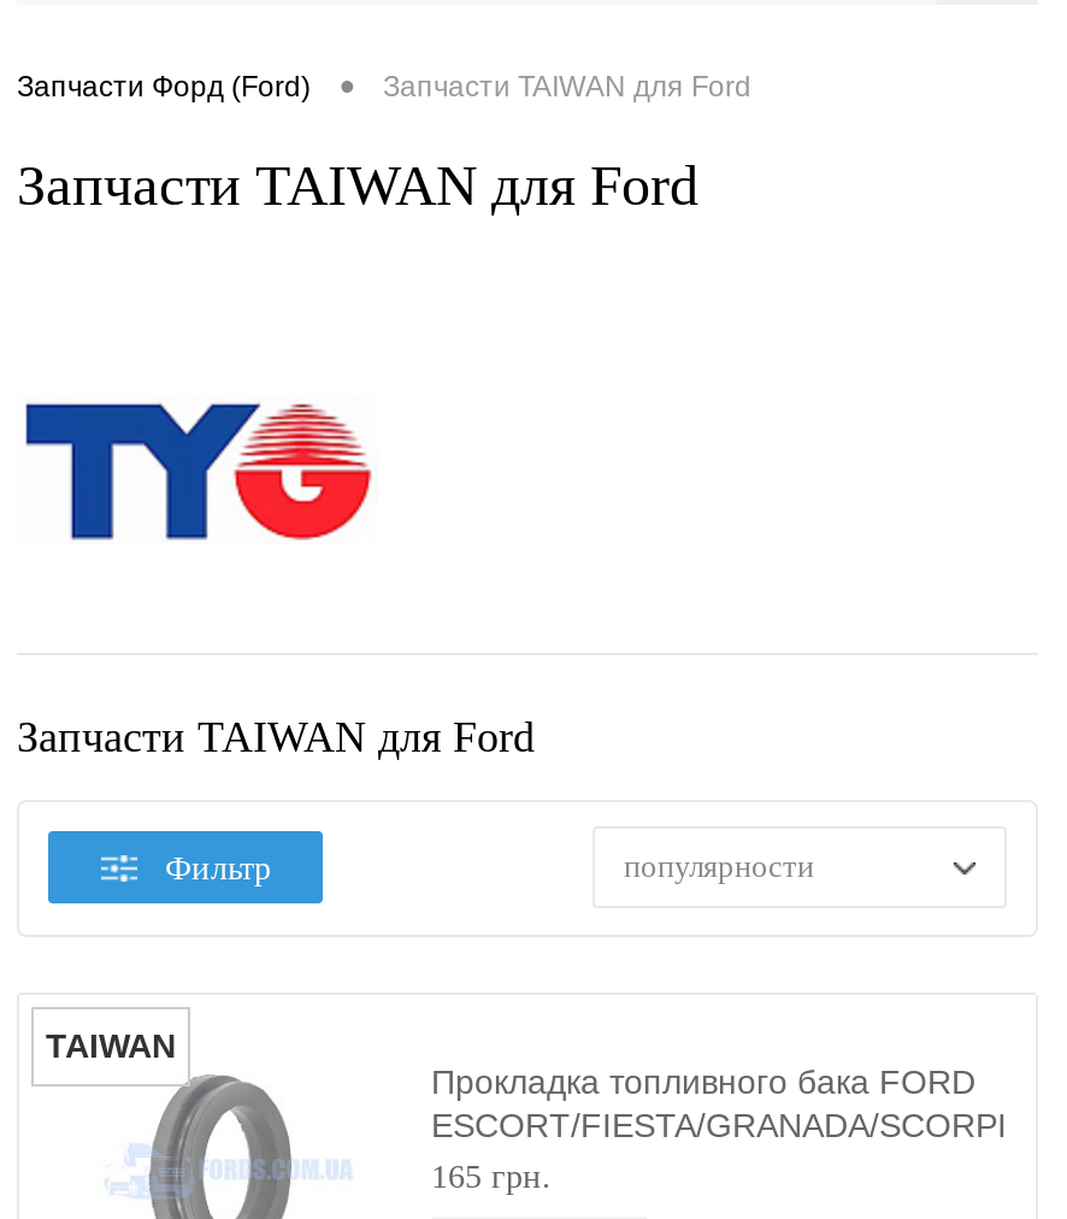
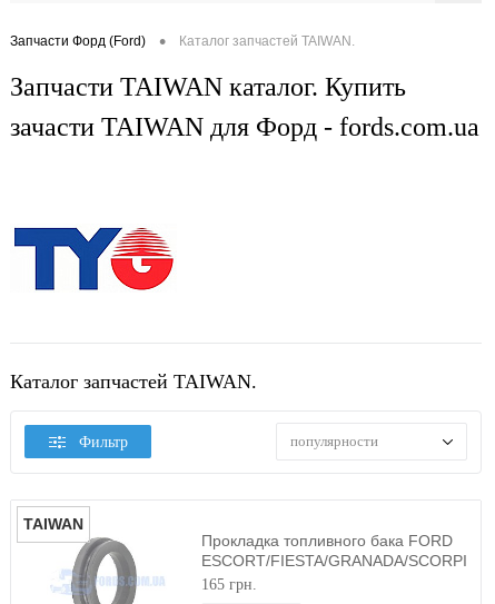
[383,71,751,104] Запчасти TAIWAN для Ford -> [179,34,355,49] Каталог запчастей TAIWAN.
[17,154,698,217] Запчасти TAIWAN для Ford -> [10,72,479,141] Запчасти TAIWAN каталог. Купить | зачасти TAIWAN для Форд - fords.com.ua
[17,713,535,761] Запчасти TAIWAN для Ford -> [10,370,257,393] Каталог запчастей TAIWAN.

